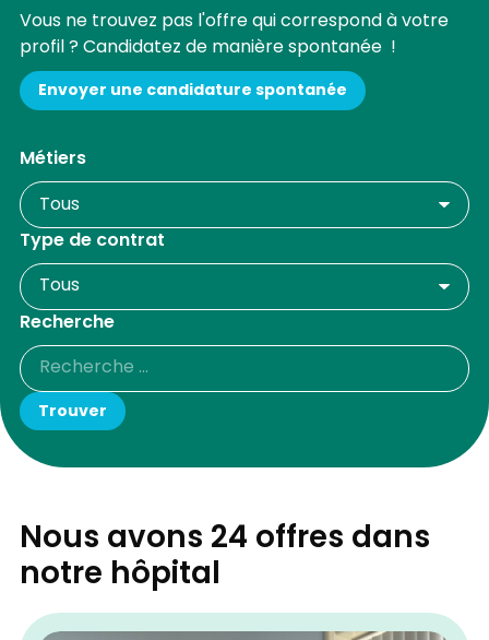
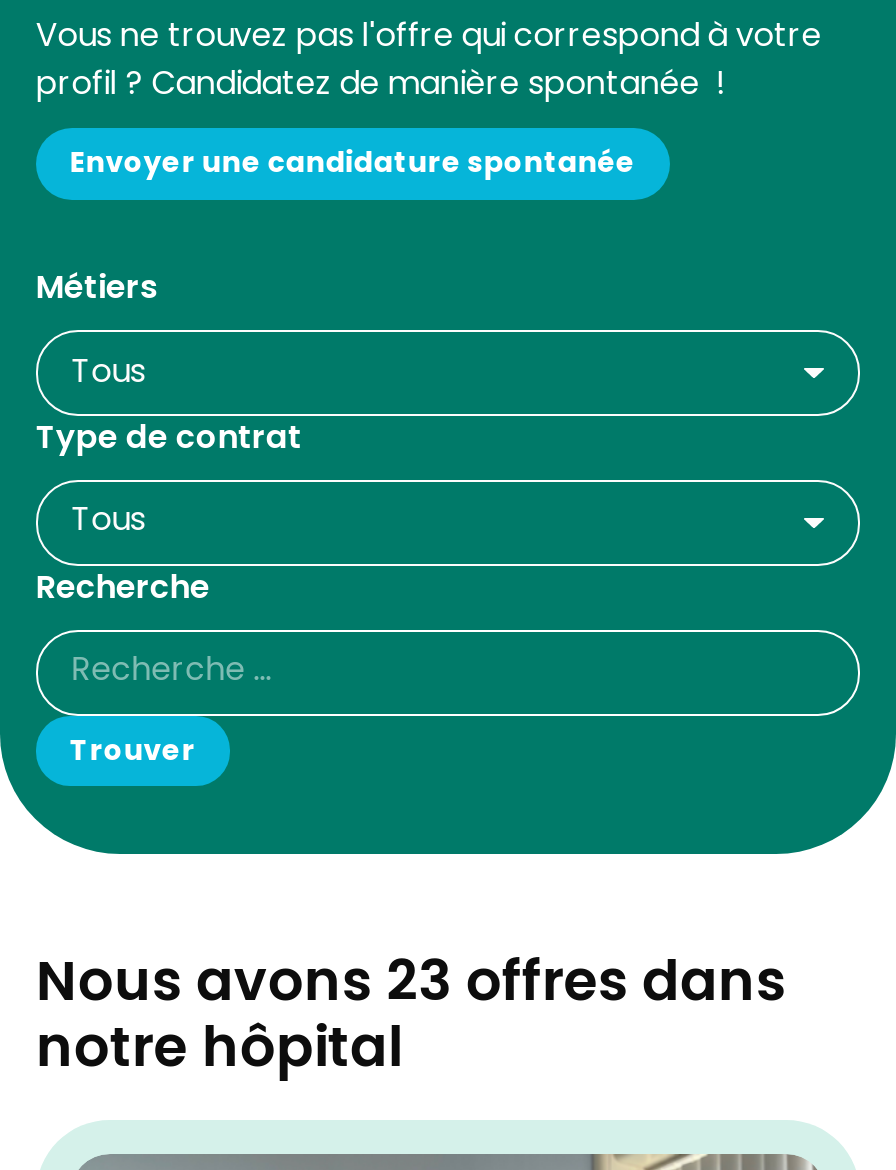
[20,515,430,565] Nous avons 24 offres dans -> [36,941,786,1033] Nous avons 23 offres dans

